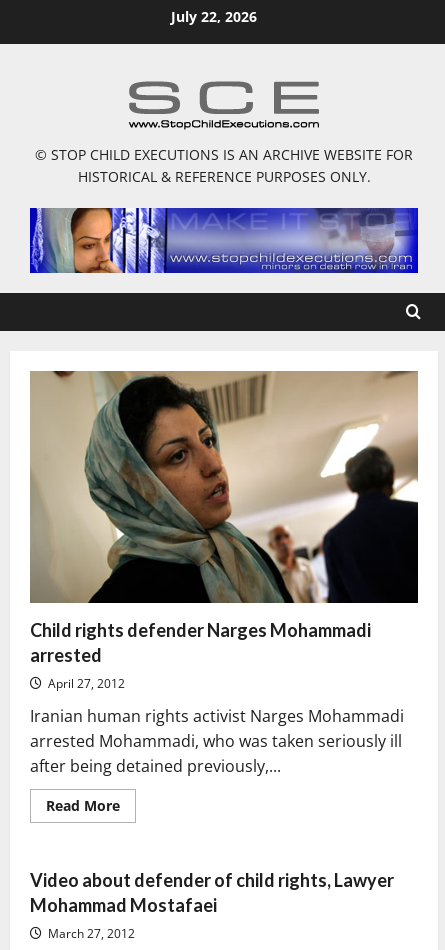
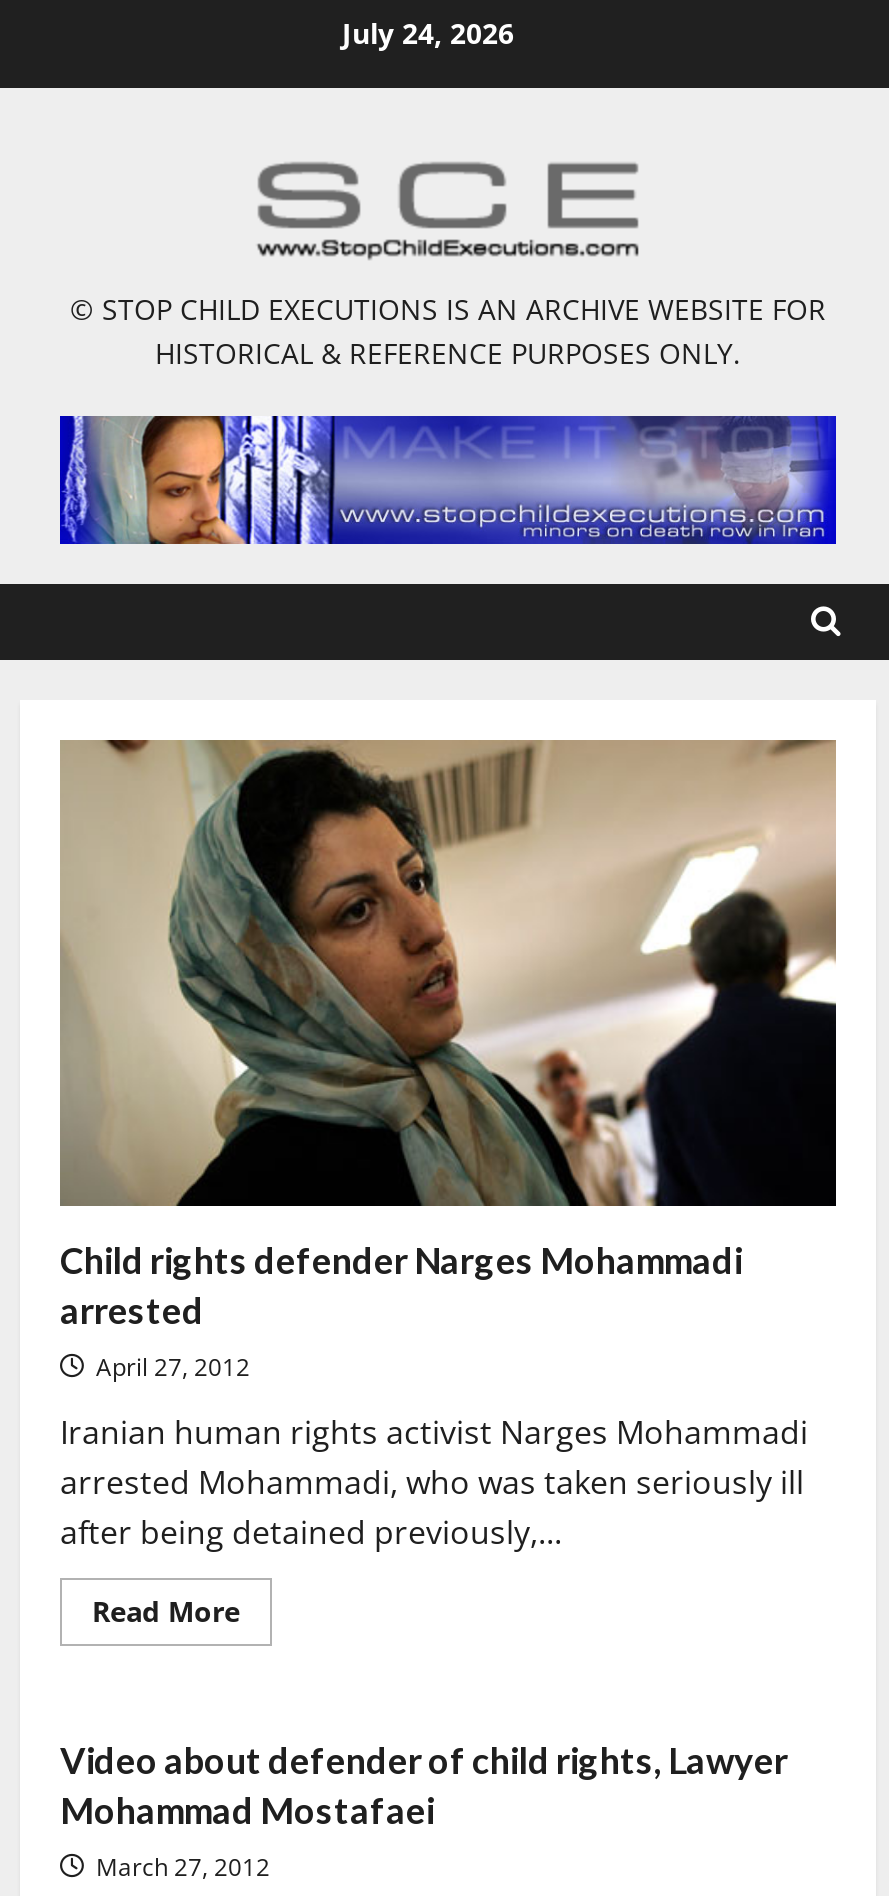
[171,7,257,26] July 22, 2026 -> [342,14,514,52] July 24, 2026

